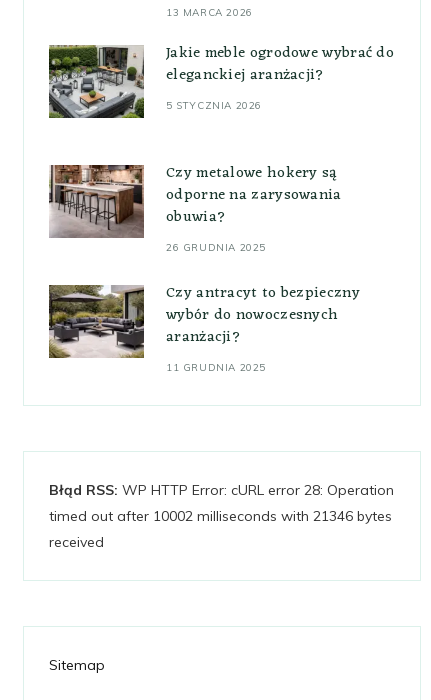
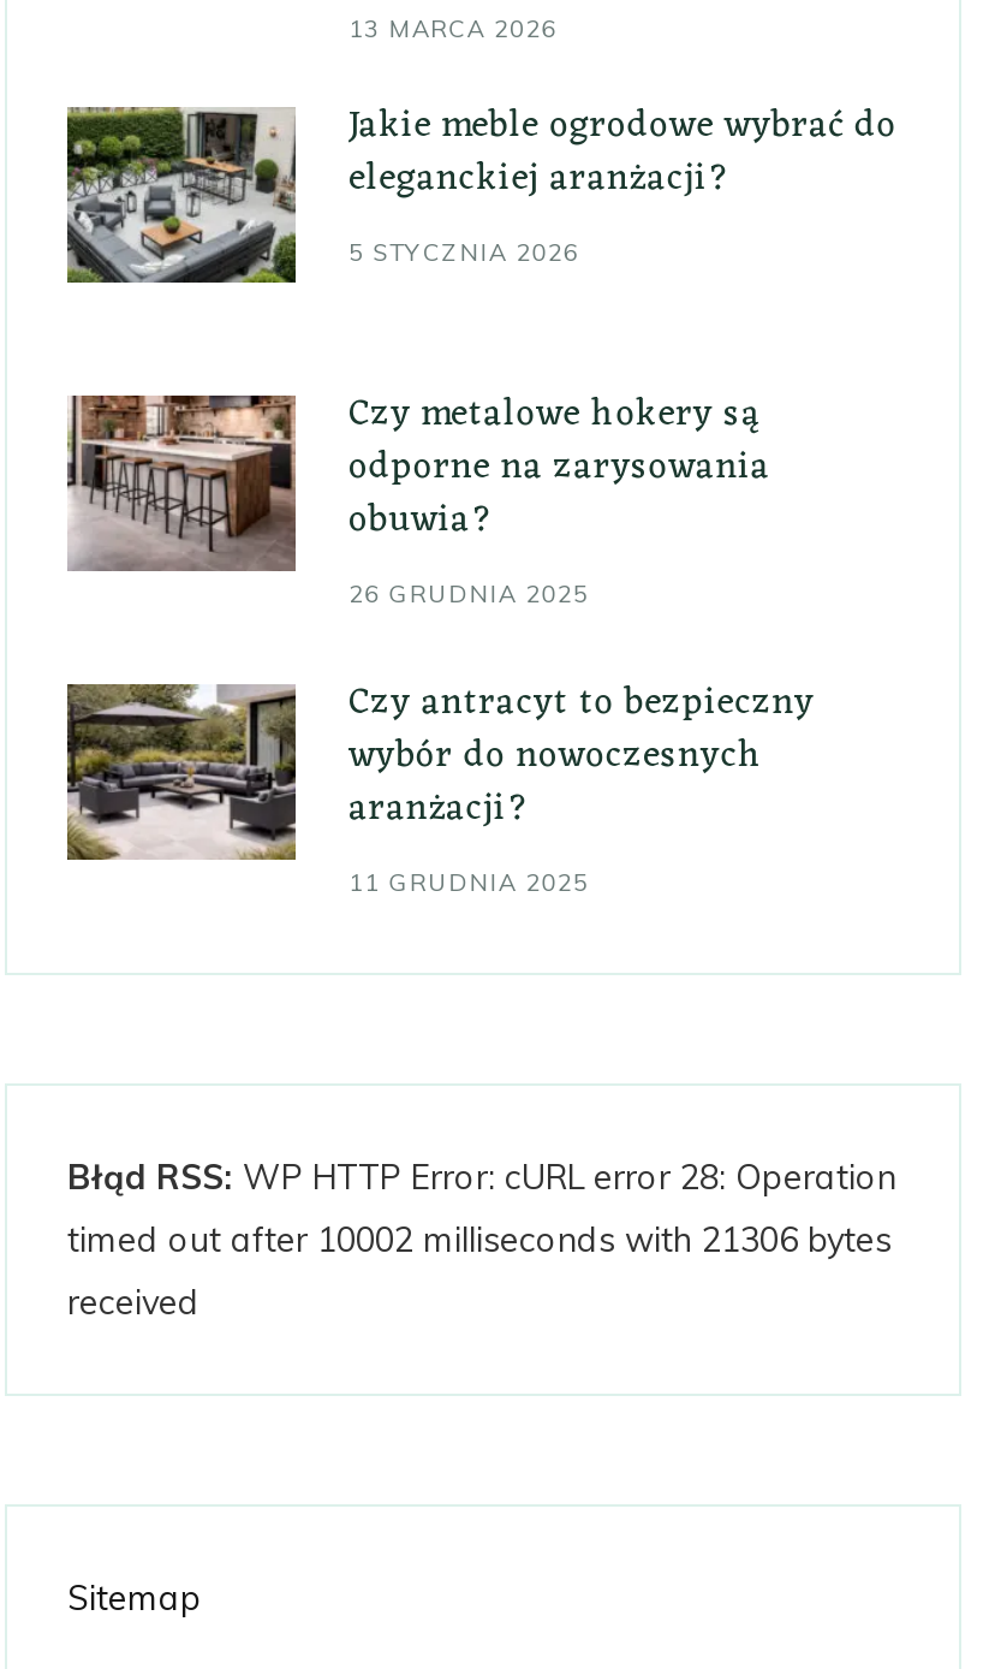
[49,507,392,525] timed out after 10002 milliseconds with 21346 bytes -> [67,1218,892,1261] timed out after 10002 milliseconds with 21306 bytes

